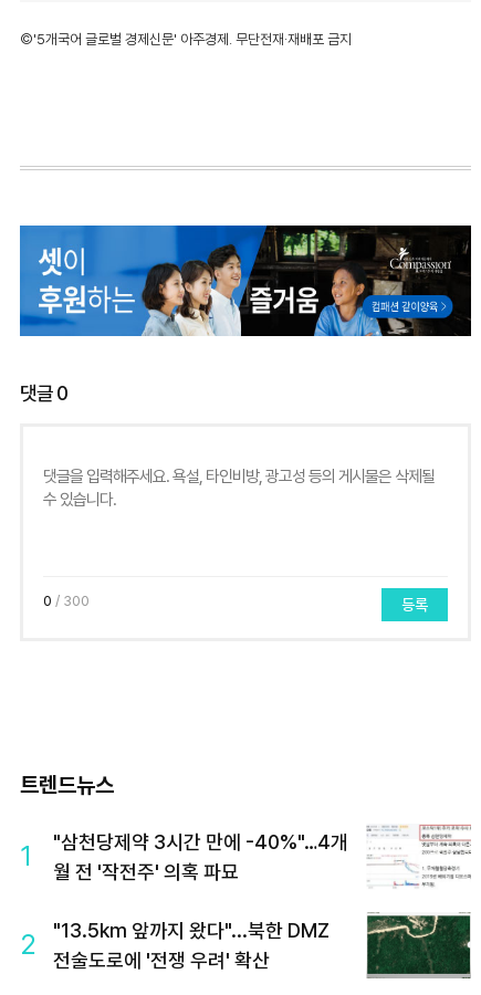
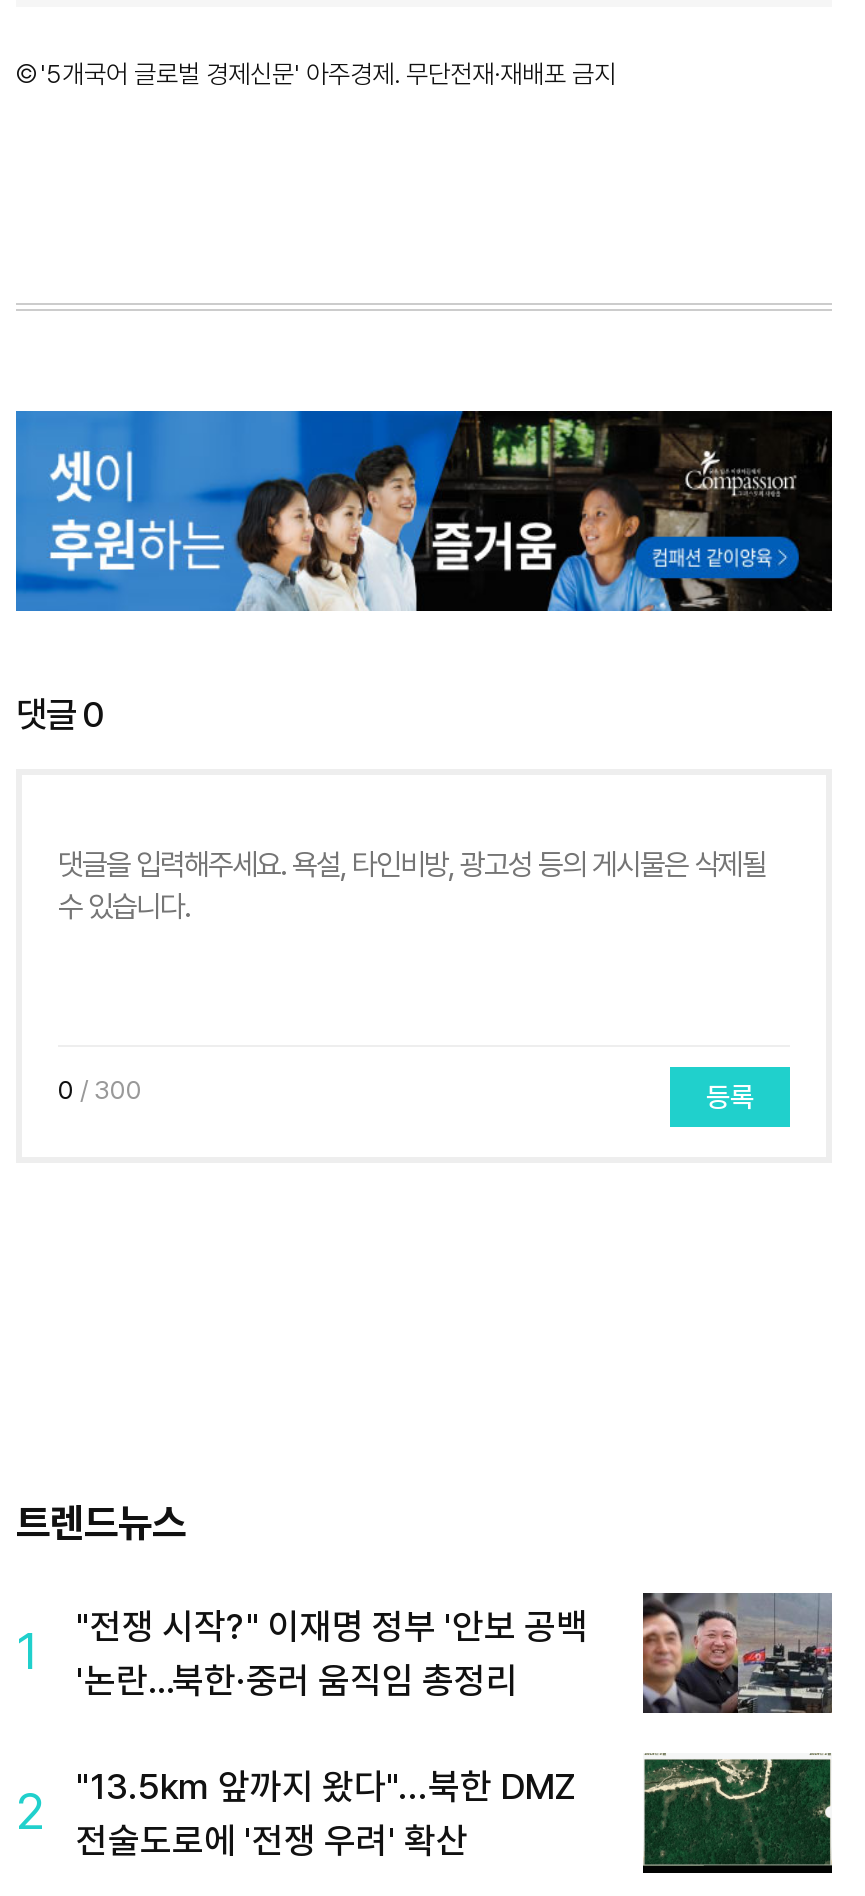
[53,824,471,890] [image] | "삼천당제약 3시간 만에 -40%"…4개 | 월 전 '작전주' 의혹 파묘 -> [76,1591,834,1715] [image] | "전쟁 시작?" 이재명 정부 '안보 공백 | '논란…북한·중러 움직임 총정리

